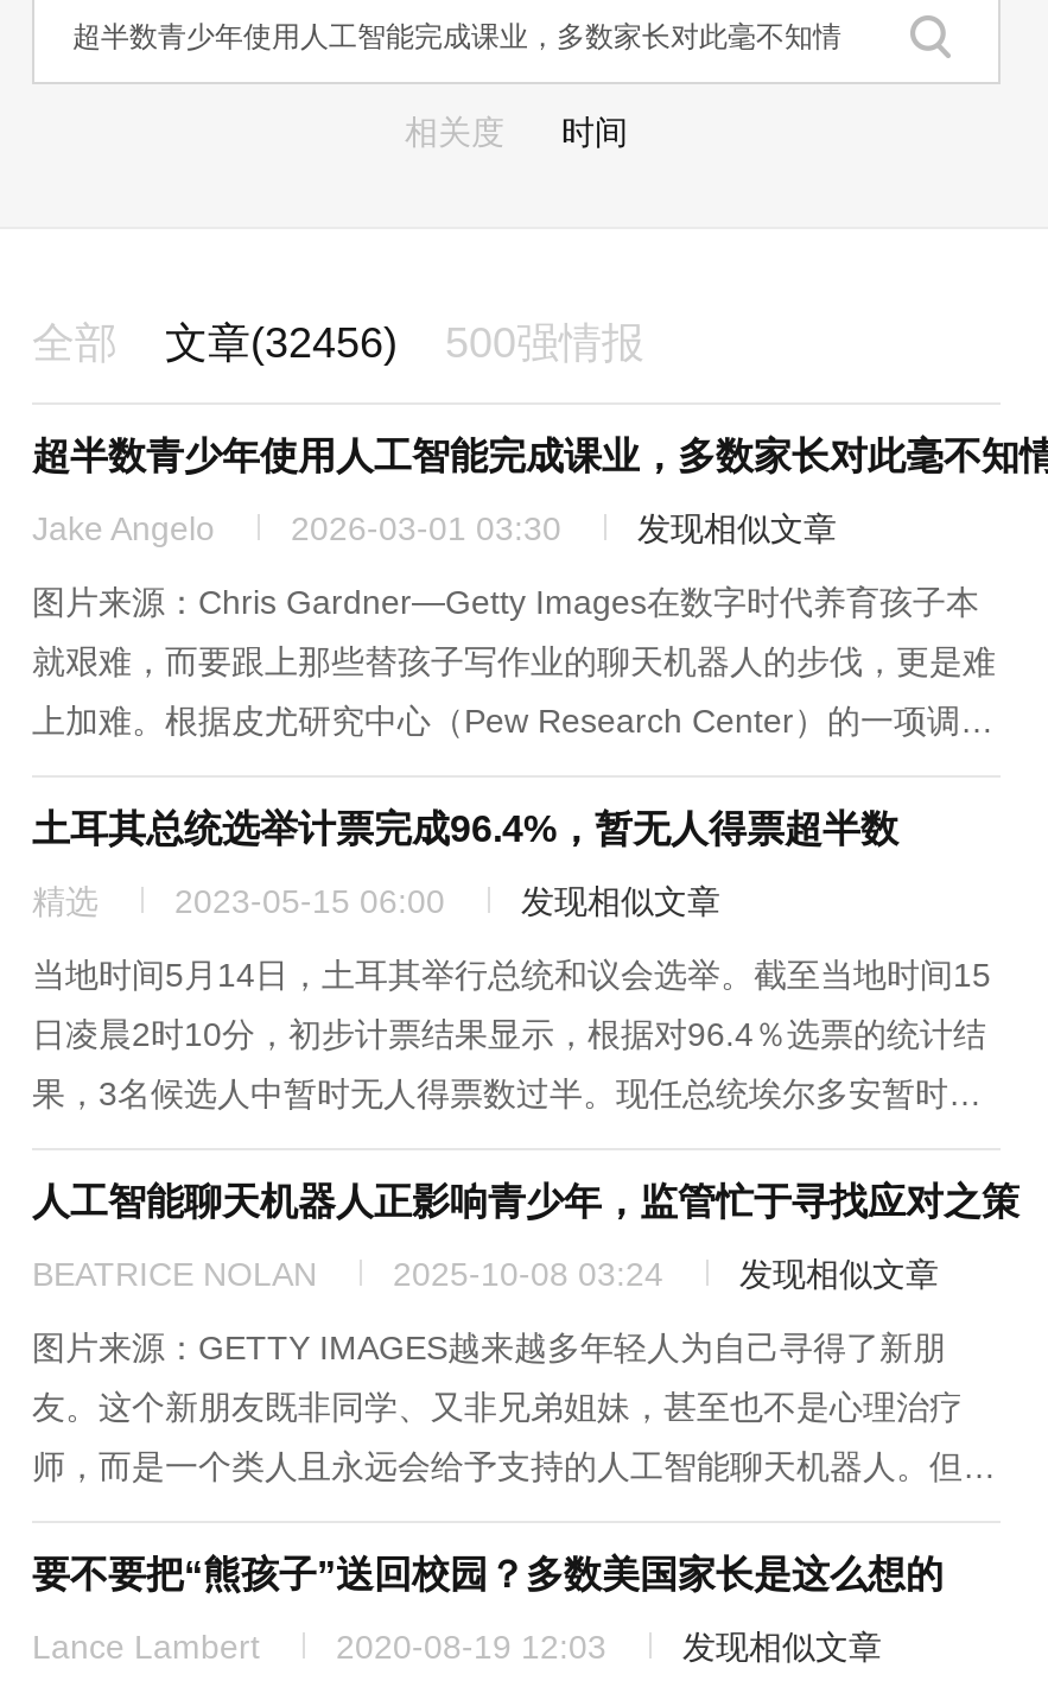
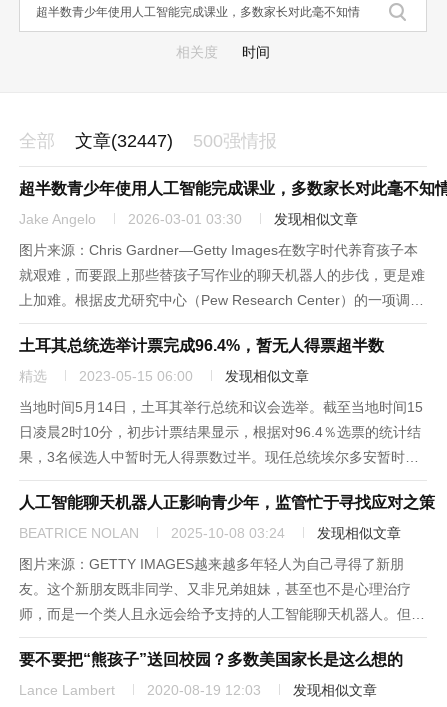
[32,319,644,367] 全部 文章(32456) 500强情报 -> [19,131,277,151] 全部 文章(32447) 500强情报

